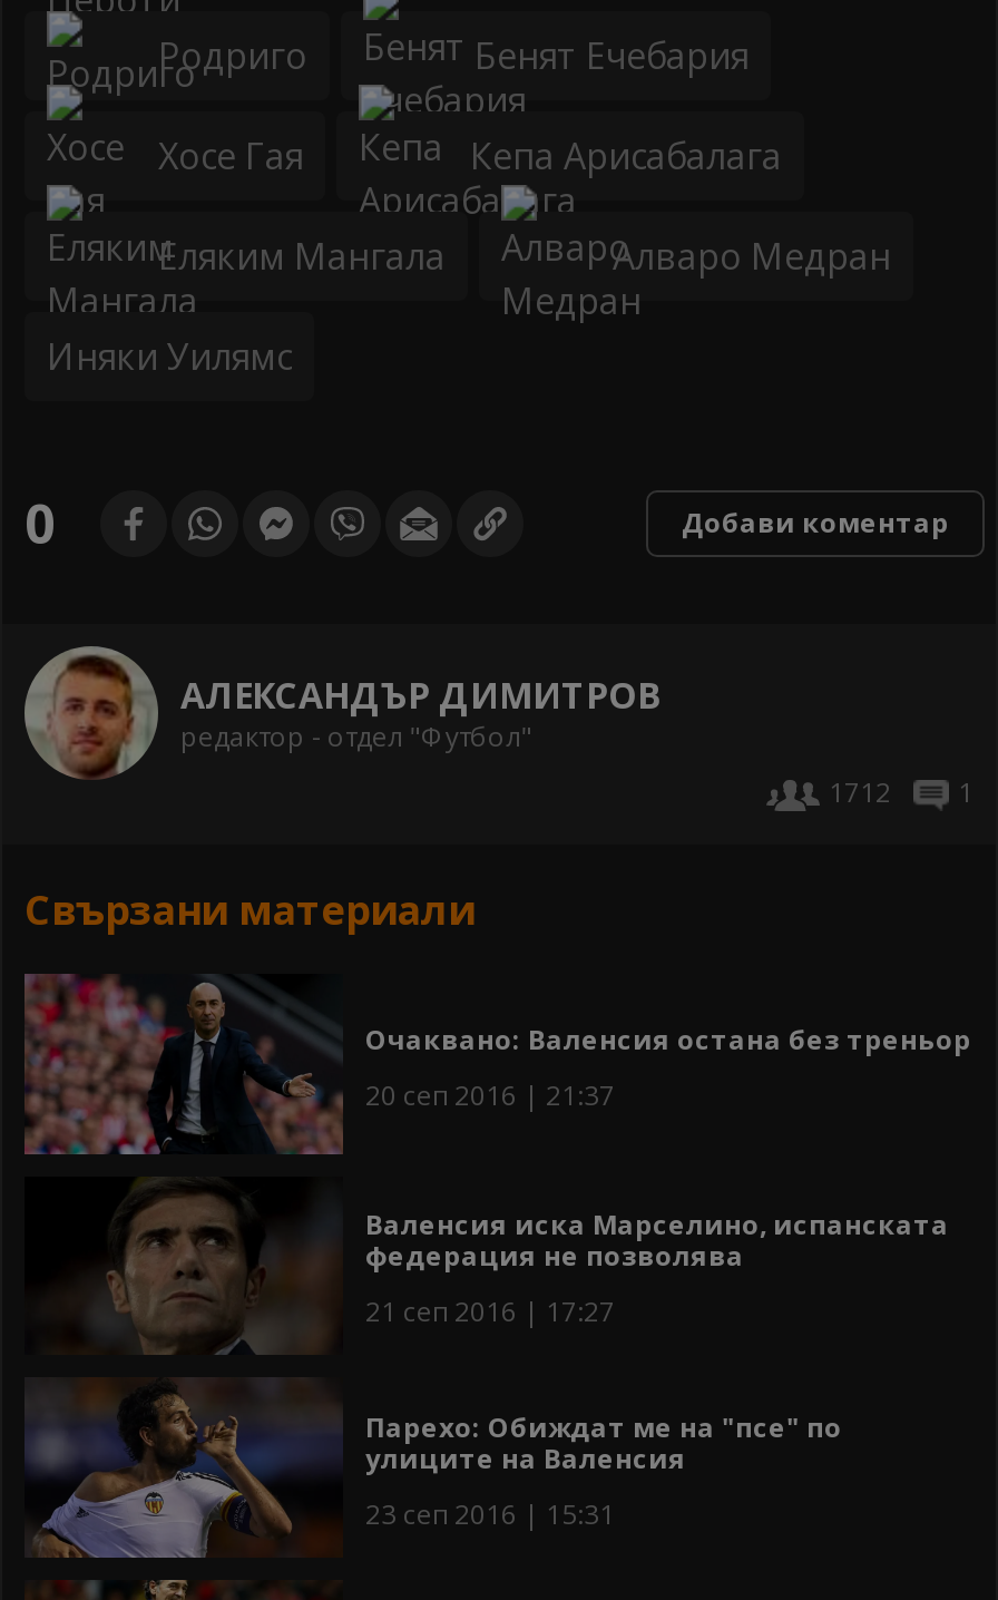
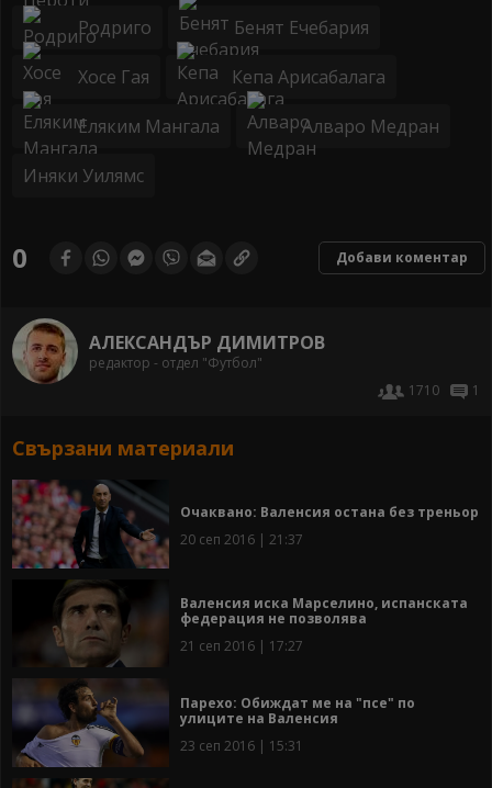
[829,774,973,812] 1712 1 -> [409,381,480,400] 1710 1

